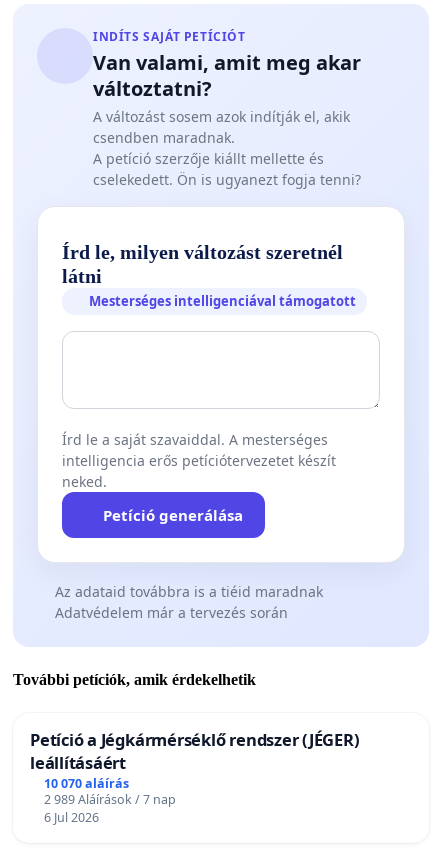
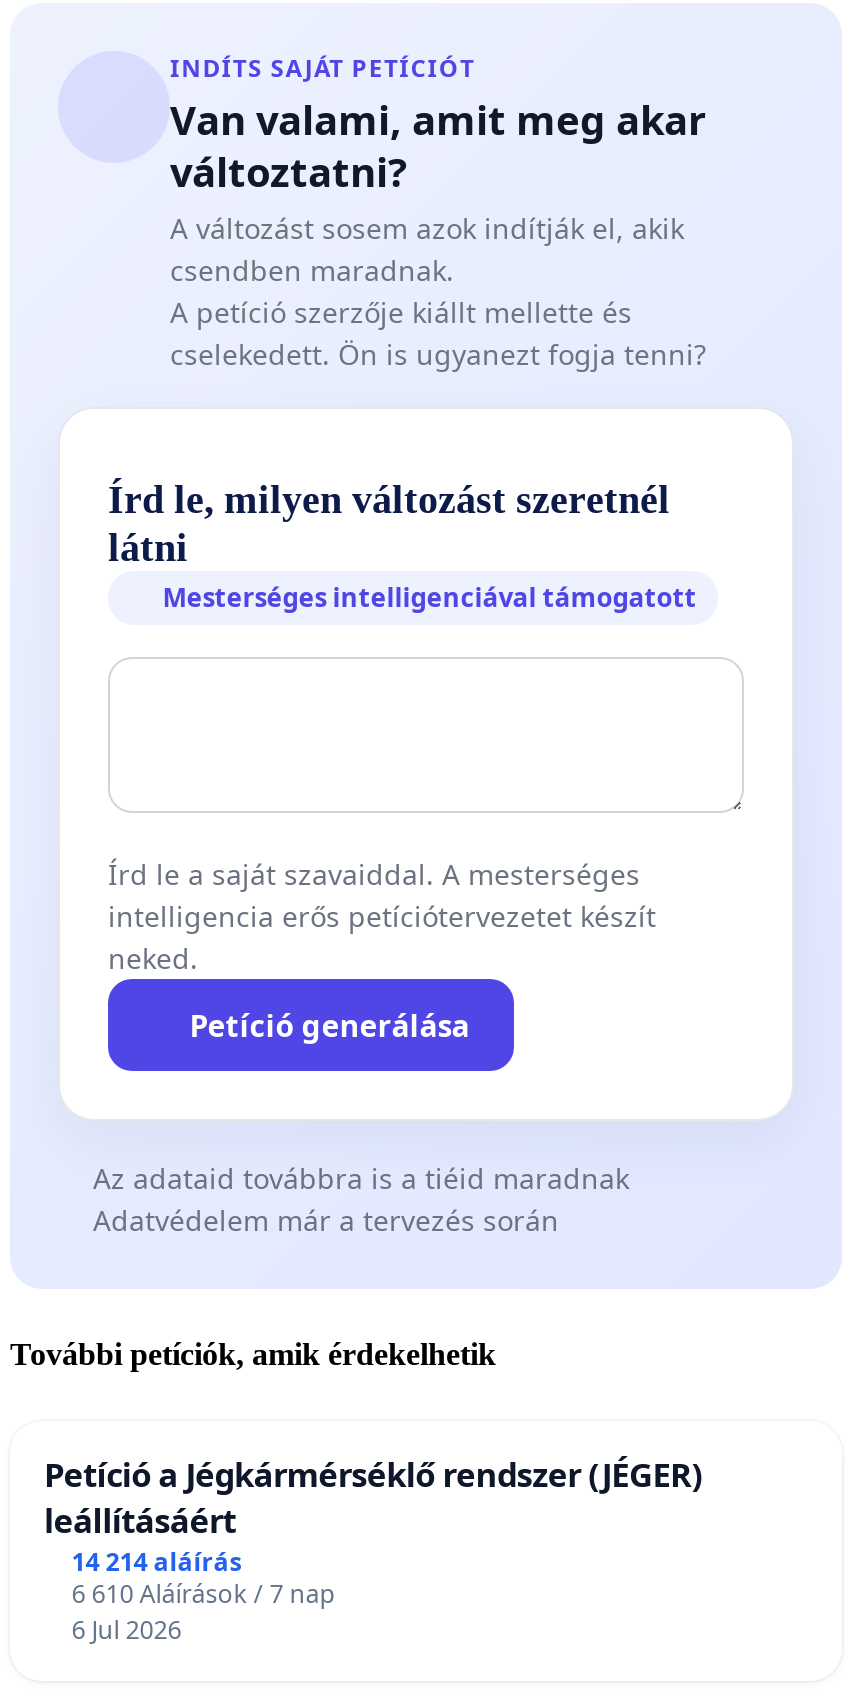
[44,775,129,792] 10 070 aláírás -> [72,1546,242,1580] 14 214 aláírás
[44,791,176,808] 2 989 Aláírások / 7 nap -> [72,1578,336,1612] 6 610 Aláírások / 7 nap

